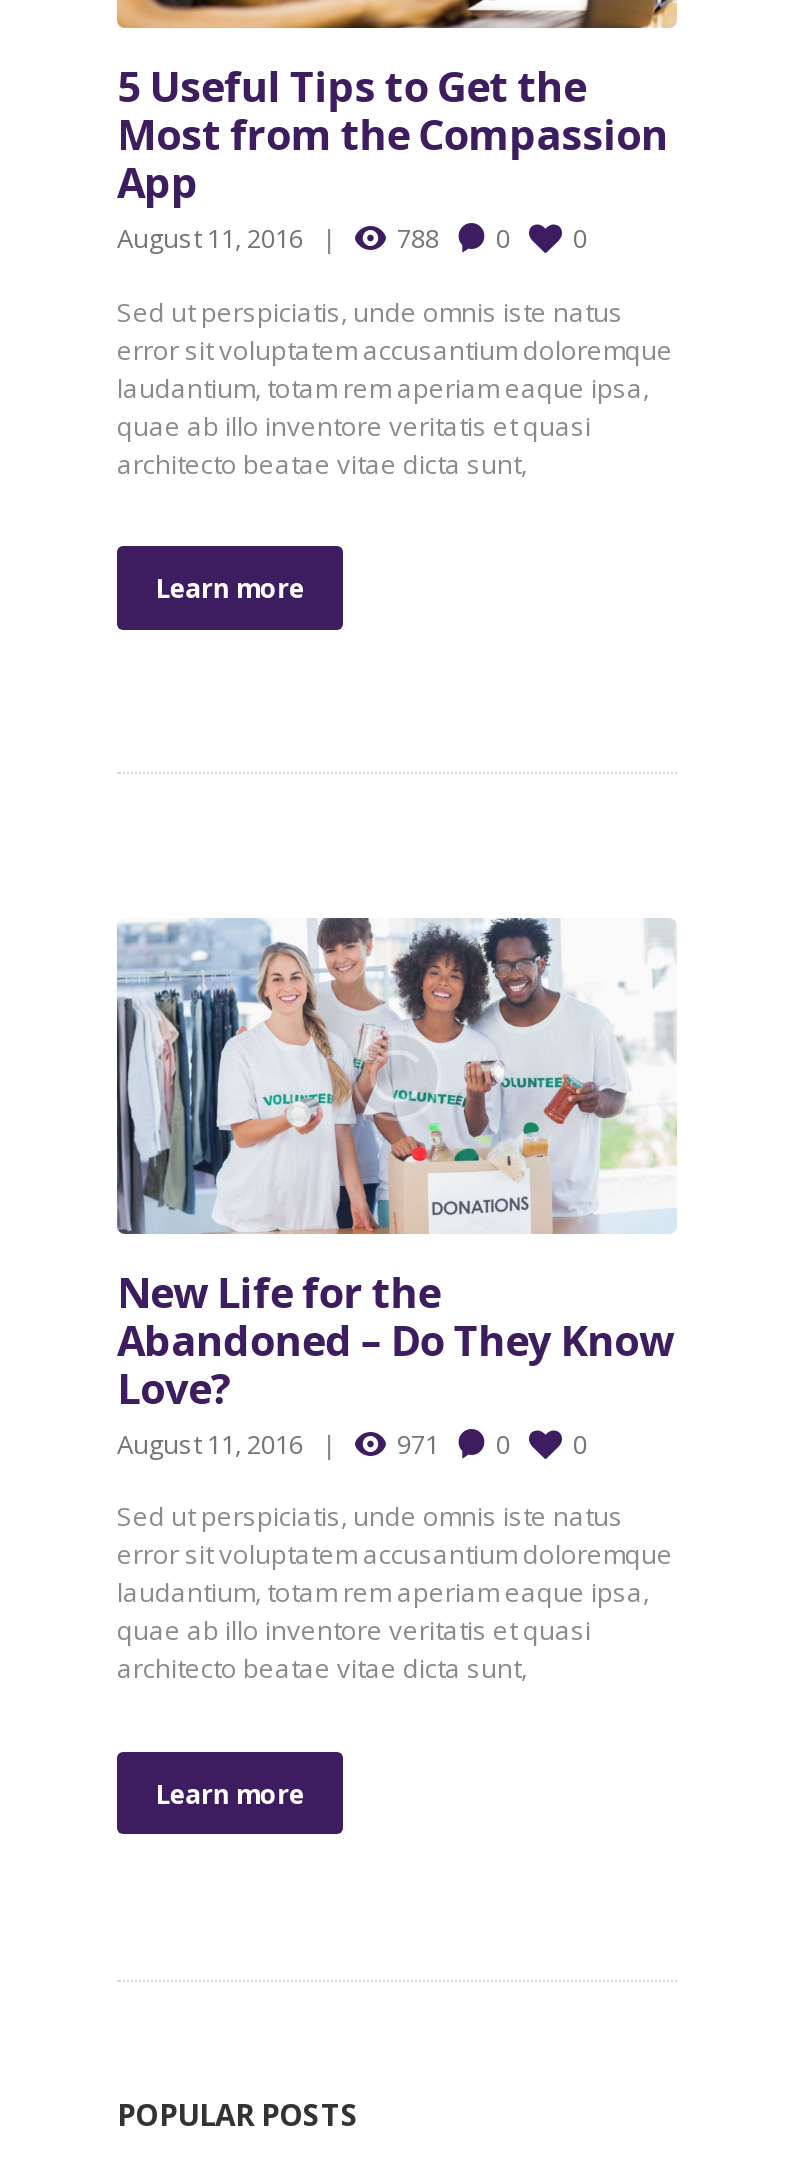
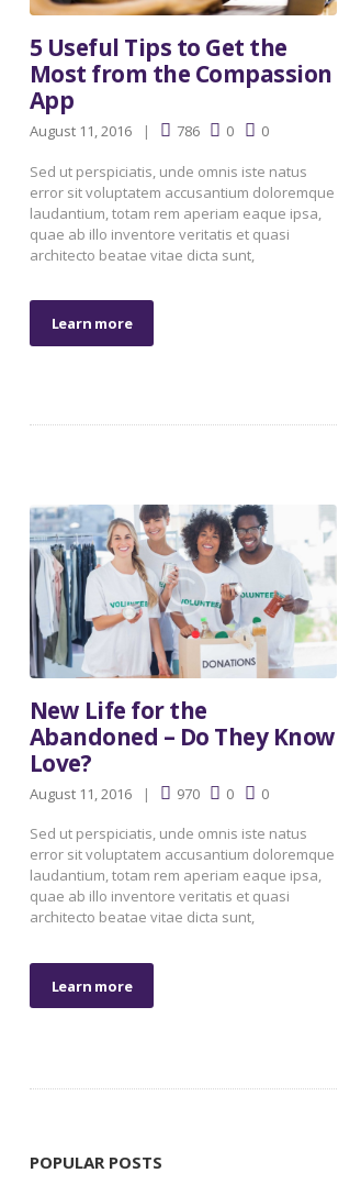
[397,221,587,257] 788 0 0 -> [177,121,269,141] 786 0 0
[397,1426,587,1462] 971 0 0 -> [177,784,269,803] 970 0 0

